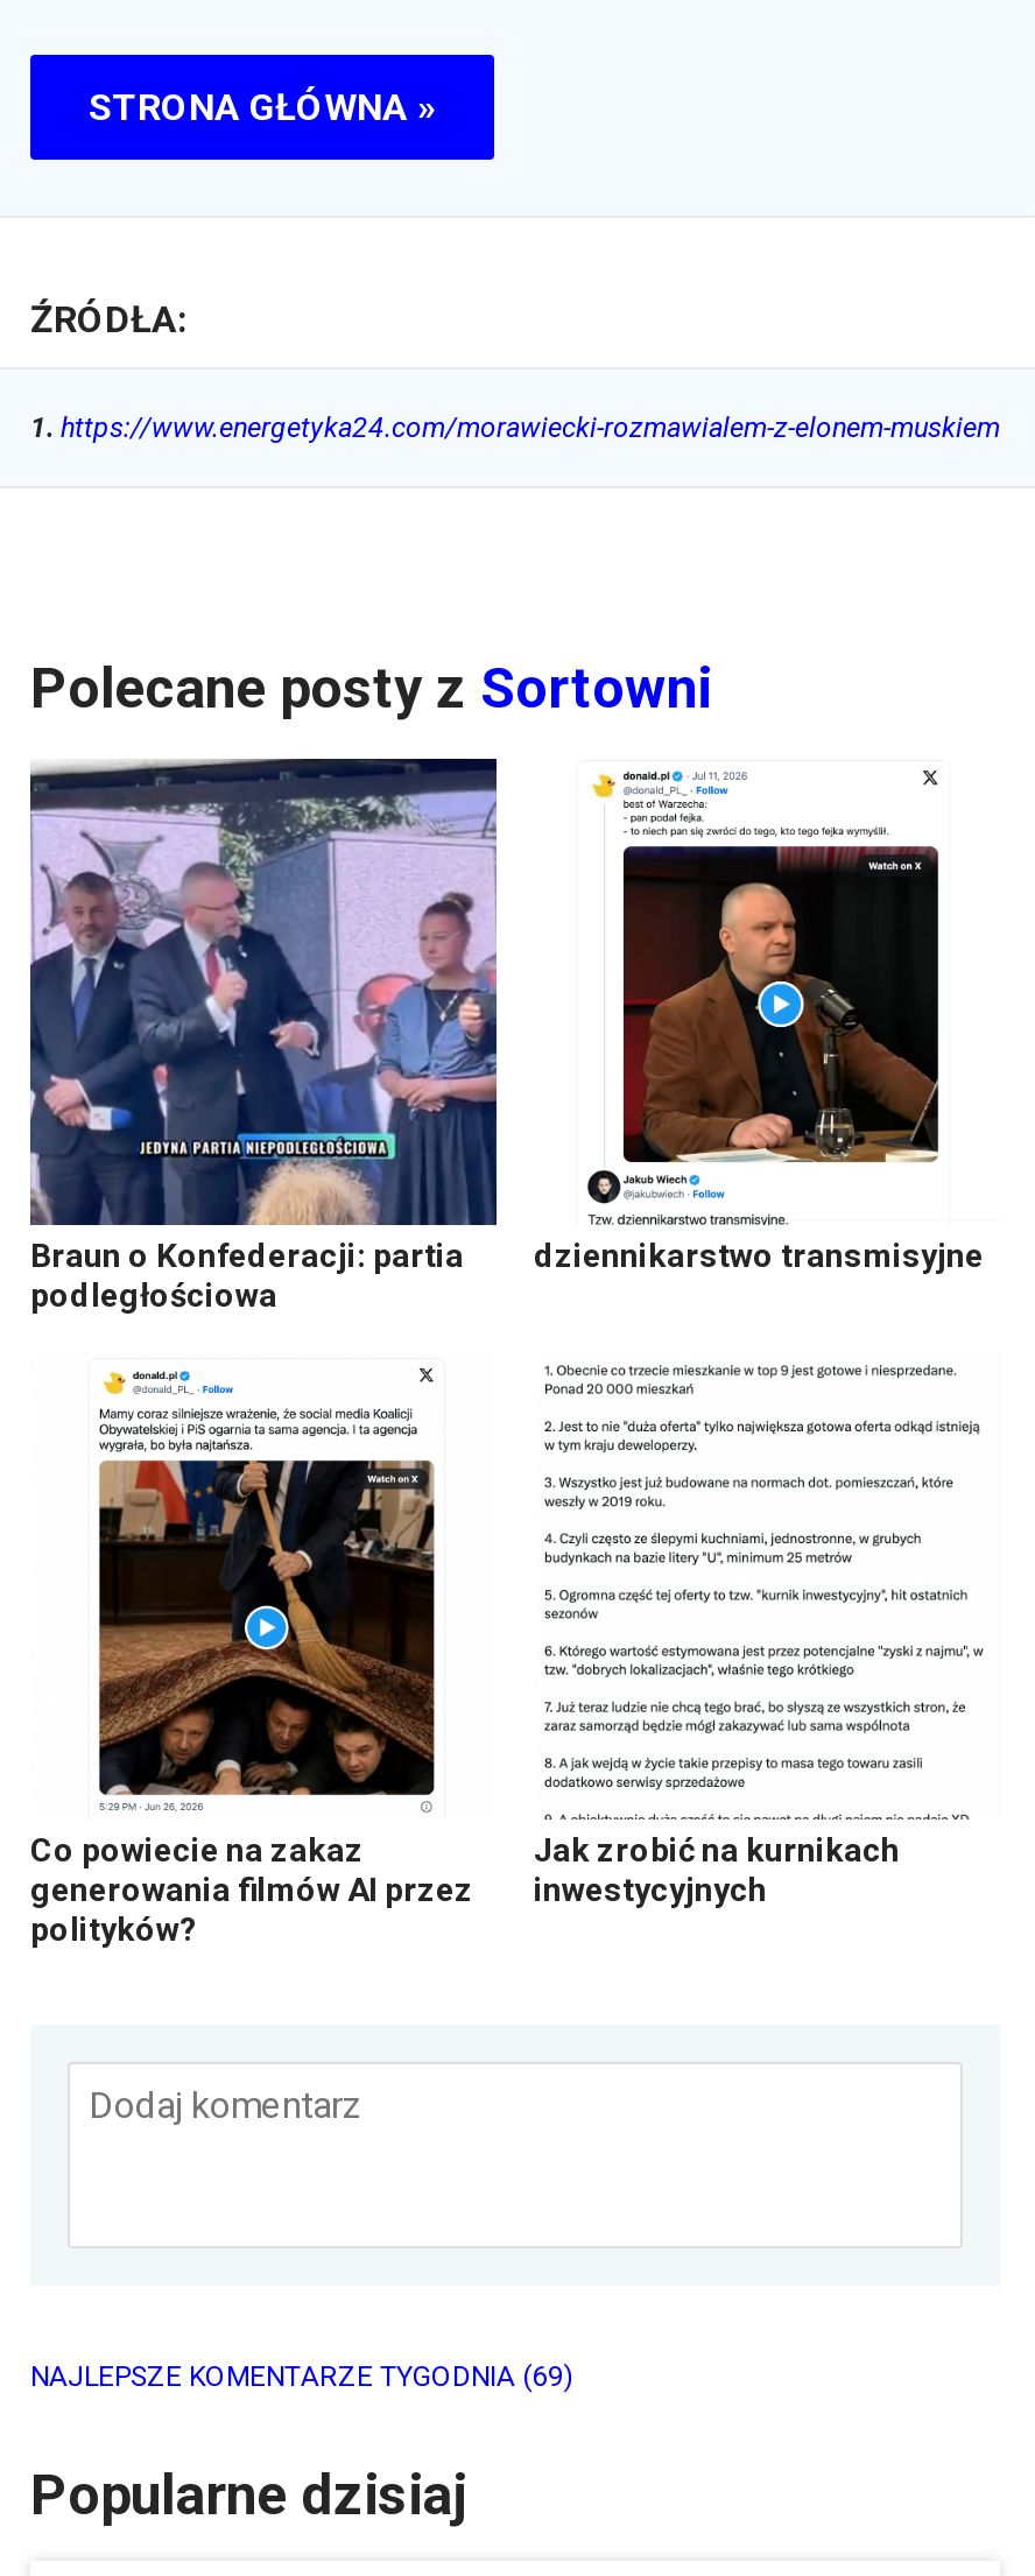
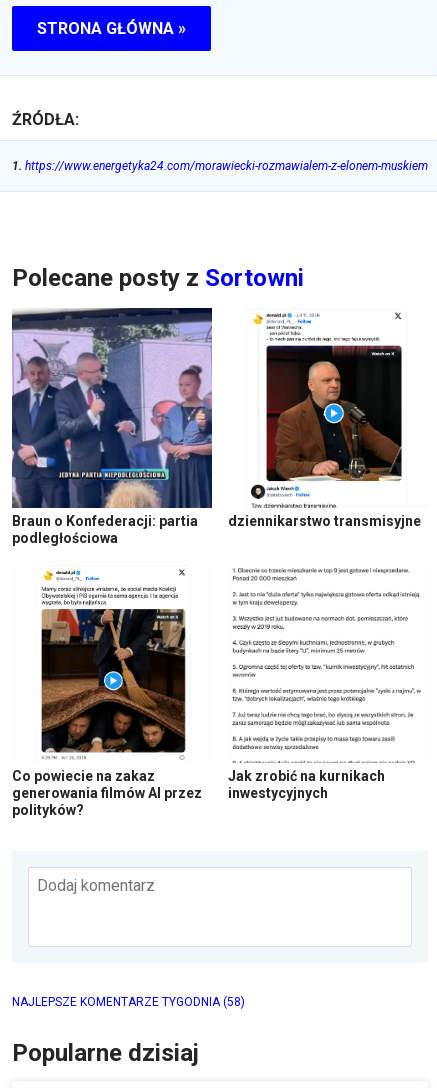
[30,2361,573,2394] NAJLEPSZE KOMENTARZE TYGODNIA (69) -> [12,995,245,1009] NAJLEPSZE KOMENTARZE TYGODNIA (58)

